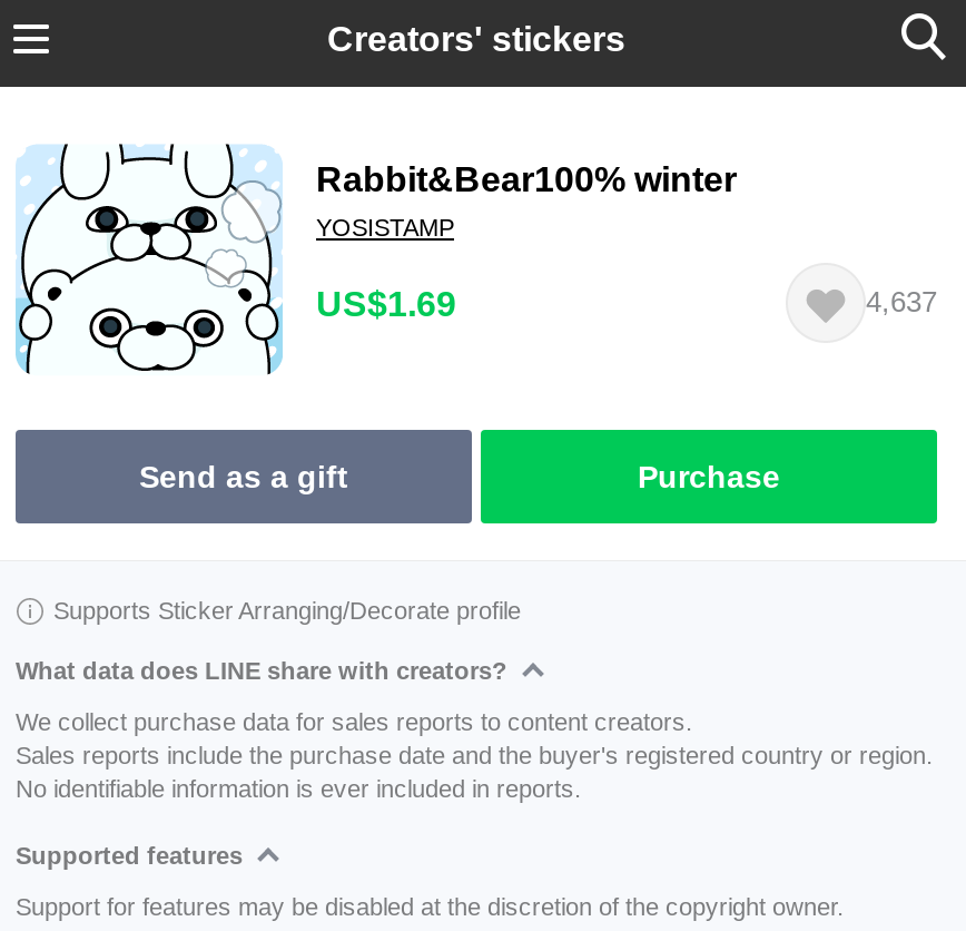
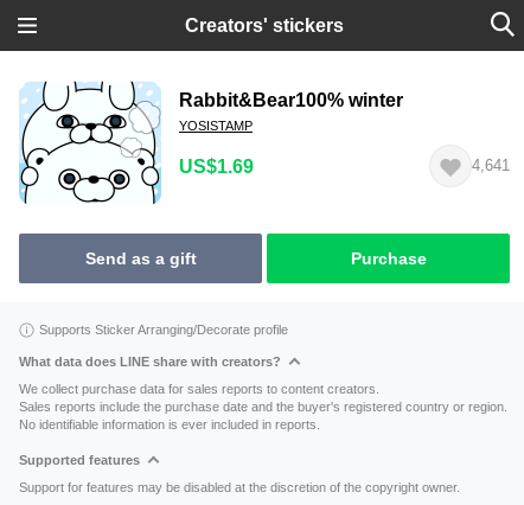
[866,285,937,318] 4,637 -> [472,156,510,174] 4,641

